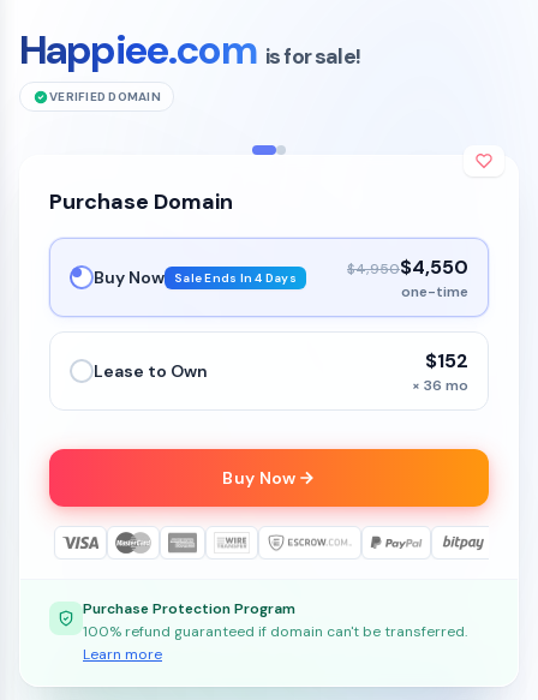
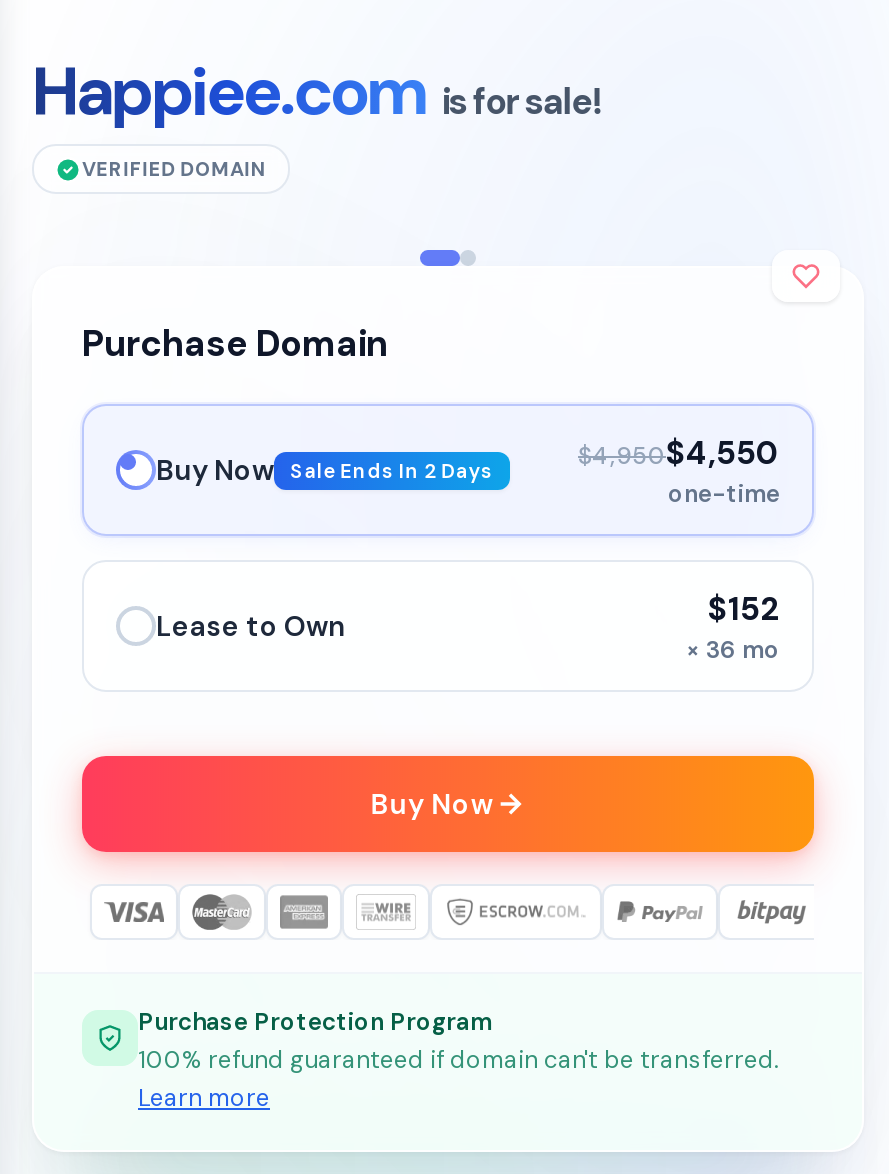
[174,270,296,285] Sale Ends In 4 Days -> [290,457,494,483] Sale Ends In 2 Days

